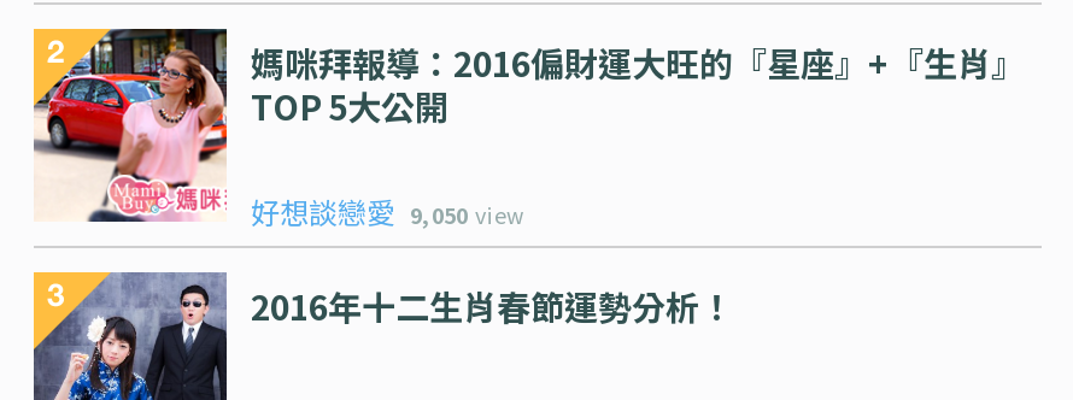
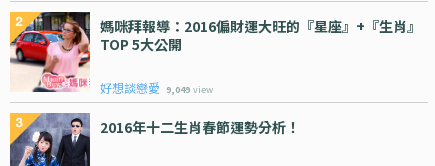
[251,190,523,231] 好想談戀愛 9,050 view -> [100,79,213,96] 好想談戀愛 9,049 view

